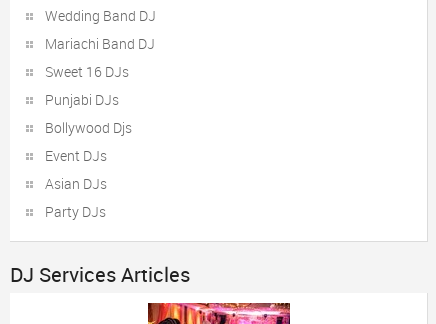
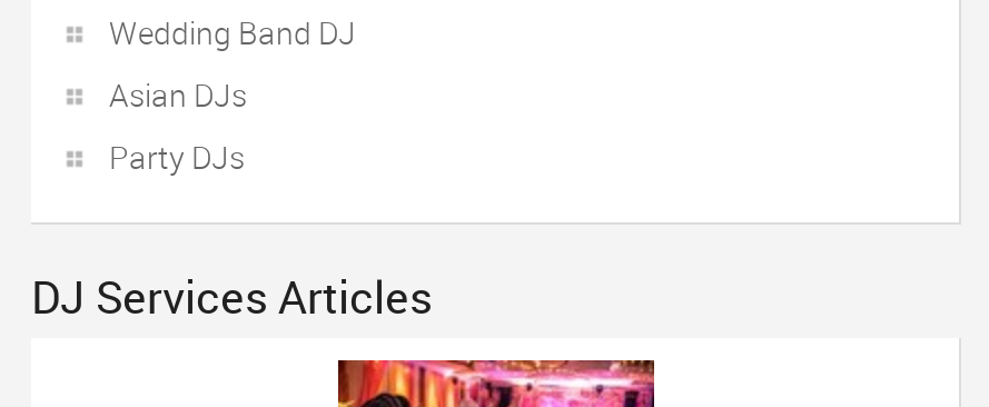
[45,34,155,165] Mariachi Band DJ | Sweet 16 DJs | Punjabi DJs | Bollywood Djs | Event DJs -> none

